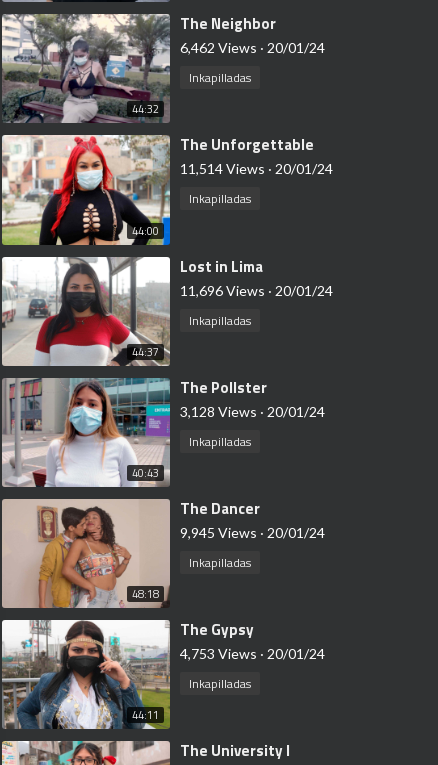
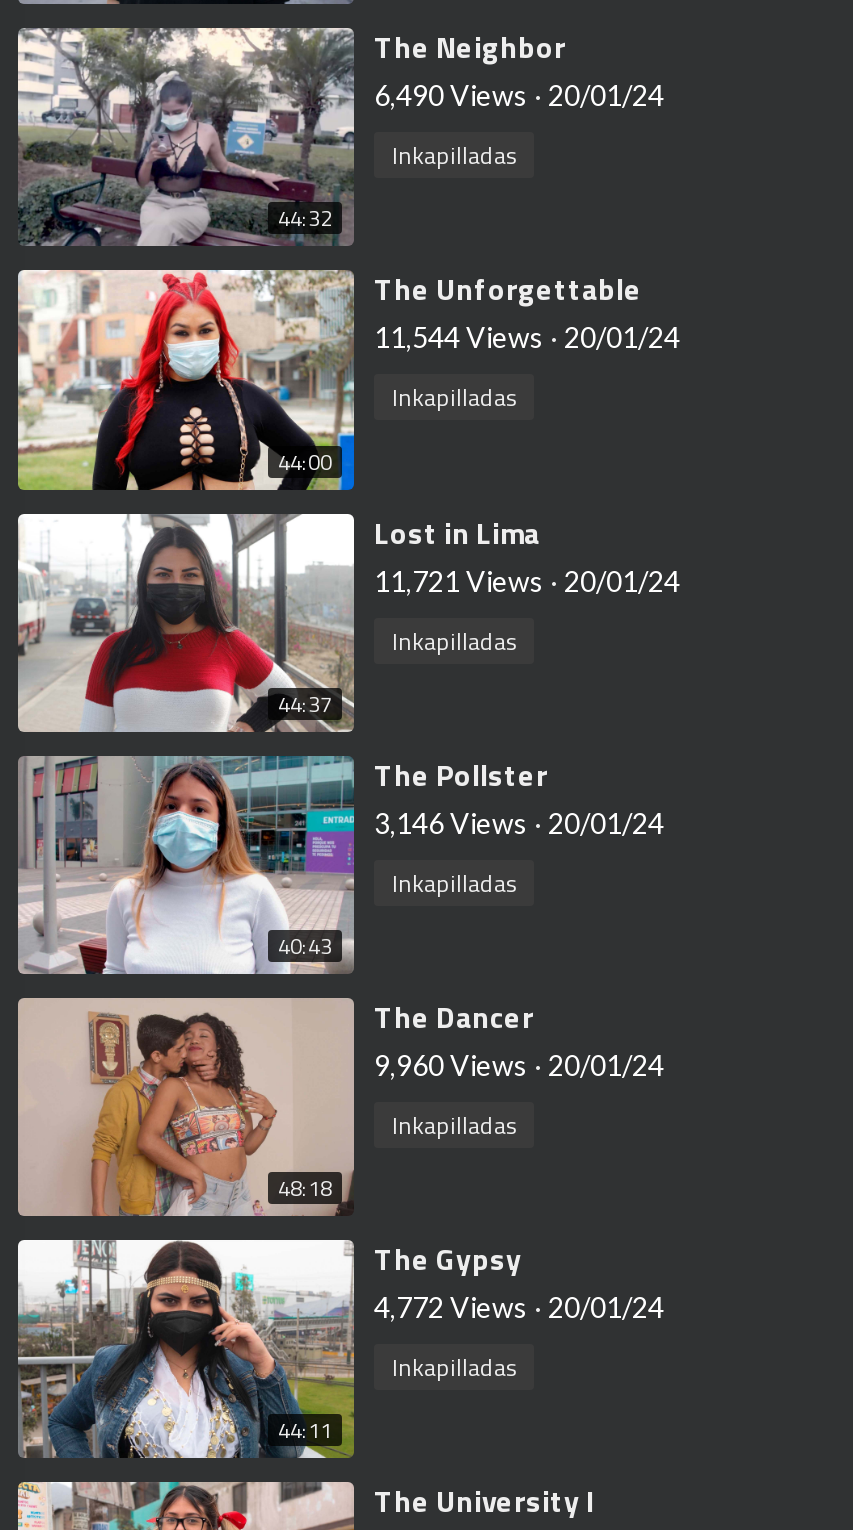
[180,39,325,56] 6,462 Views · 20/01/24 -> [374,78,664,112] 6,490 Views · 20/01/24
[180,160,333,177] 11,514 Views · 20/01/24 -> [374,321,680,355] 11,544 Views · 20/01/24
[180,281,333,298] 11,696 Views · 20/01/24 -> [374,563,680,597] 11,721 Views · 20/01/24
[180,403,325,420] 3,128 Views · 20/01/24 -> [374,805,664,839] 3,146 Views · 20/01/24
[180,524,325,541] 9,945 Views · 20/01/24 -> [374,1048,664,1082] 9,960 Views · 20/01/24
[180,645,325,662] 4,753 Views · 20/01/24 -> [374,1290,664,1324] 4,772 Views · 20/01/24

